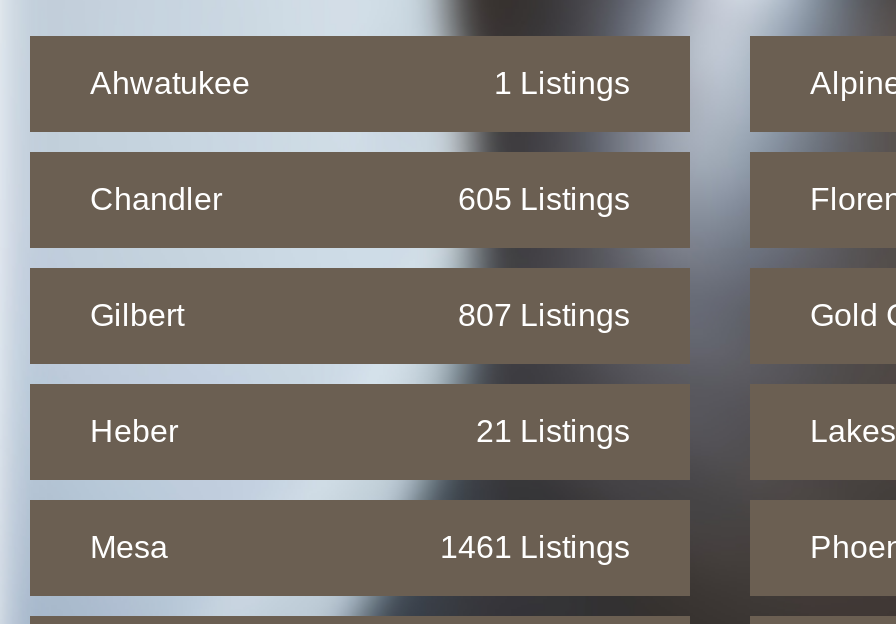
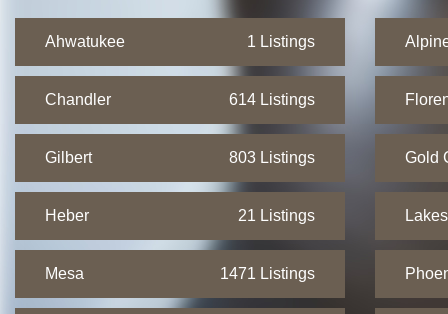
[458,182,630,216] 605 Listings -> [229,91,315,108] 614 Listings
[458,298,630,332] 807 Listings -> [229,149,315,166] 803 Listings
[440,530,630,564] 1461 Listings -> [220,265,315,282] 1471 Listings

